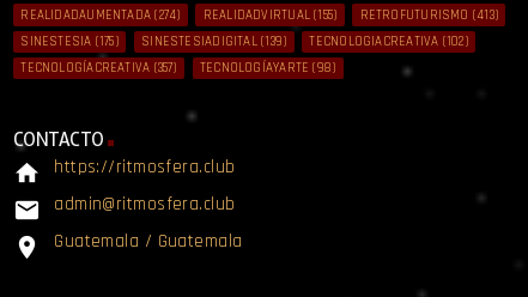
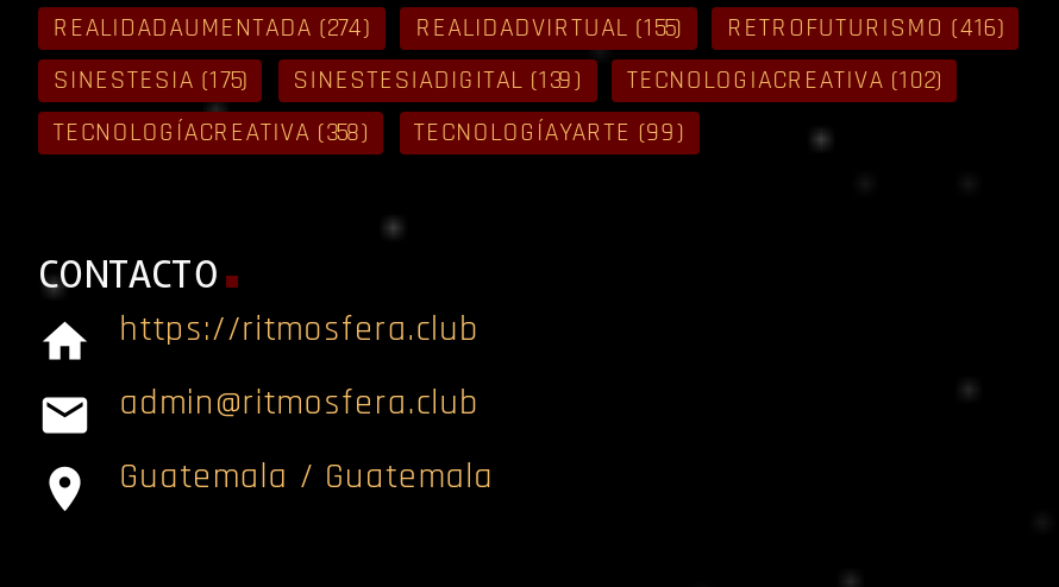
[360,7,498,23] RETROFUTURISMO (413) -> [727,11,1004,44] RETROFUTURISMO (416)
[21,60,177,77] TECNOLOGÍACREATIVA (357) -> [53,116,368,149] TECNOLOGÍACREATIVA (358)
[200,60,336,77] TECNOLOGÍAYARTE (98) -> [414,116,684,149] TECNOLOGÍAYARTE (99)

